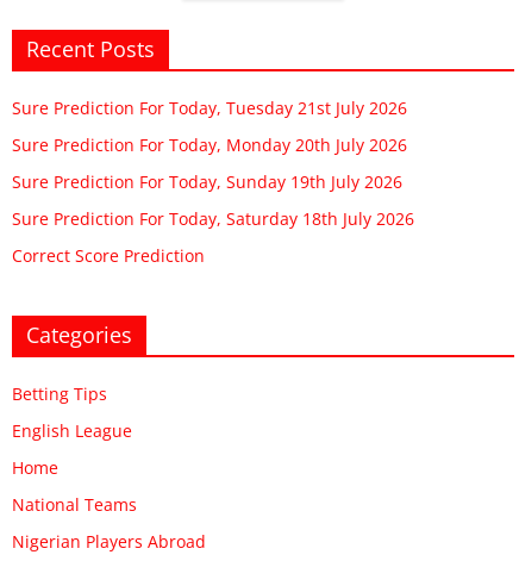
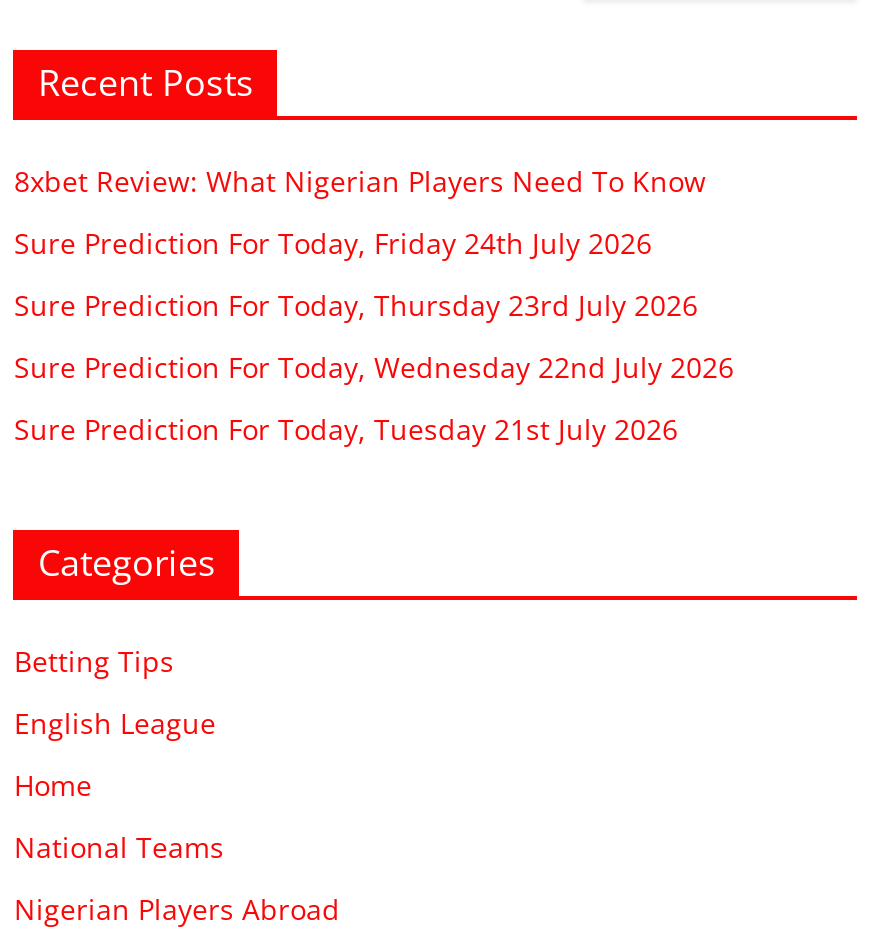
none -> [14,163,734,387] 8xbet Review: What Nigerian Players Need To Know | Sure Prediction For Today, Friday 24th July 2026 | Sure Prediction For Today, Thursday 23rd July 2026 | Sure Prediction For Today, Wednesday 22nd July 2026
moved [12,97,408,120] -> [14,411,678,449]: Sure Prediction For Today, Tuesday 21st July 2026
[12,134,415,267] Sure Prediction For Today, Monday 20th July 2026 | Sure Prediction For Today, Sunday 19th July 2026 | Sure Prediction For Today, Saturday 18th July 2026 | Correct Score Prediction -> none

